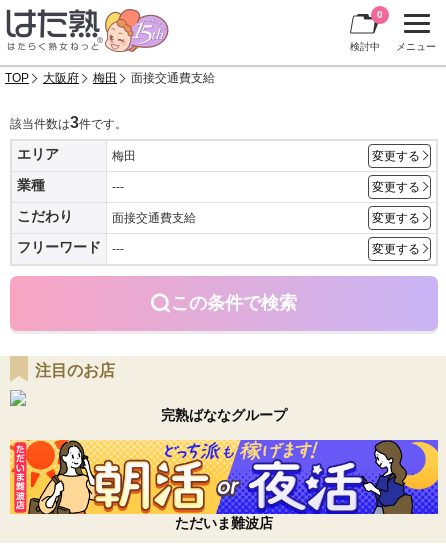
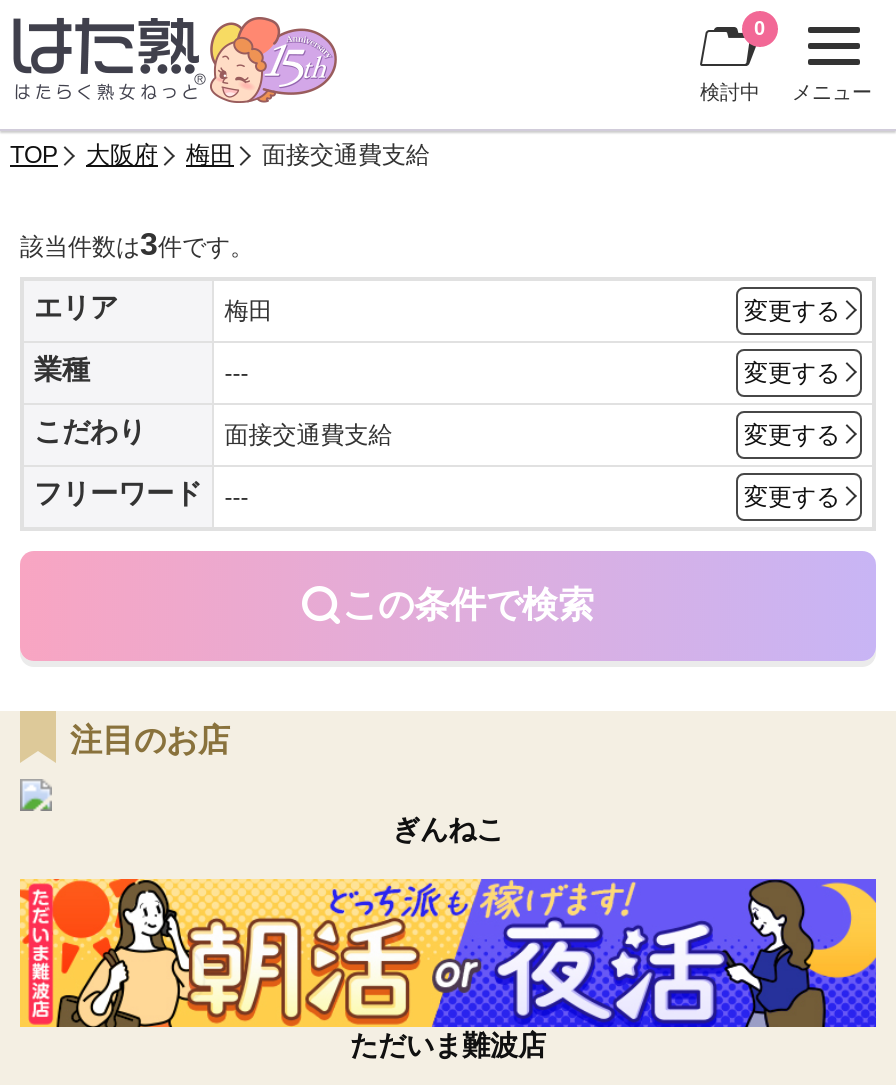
[161,407,287,423] 完熟ばななグループ -> [392,813,504,845] ぎんねこ

